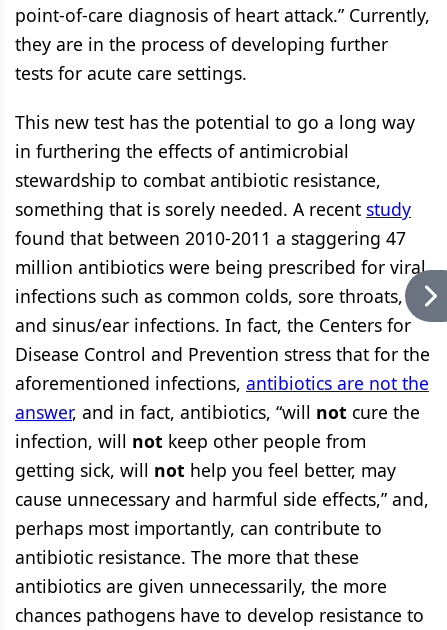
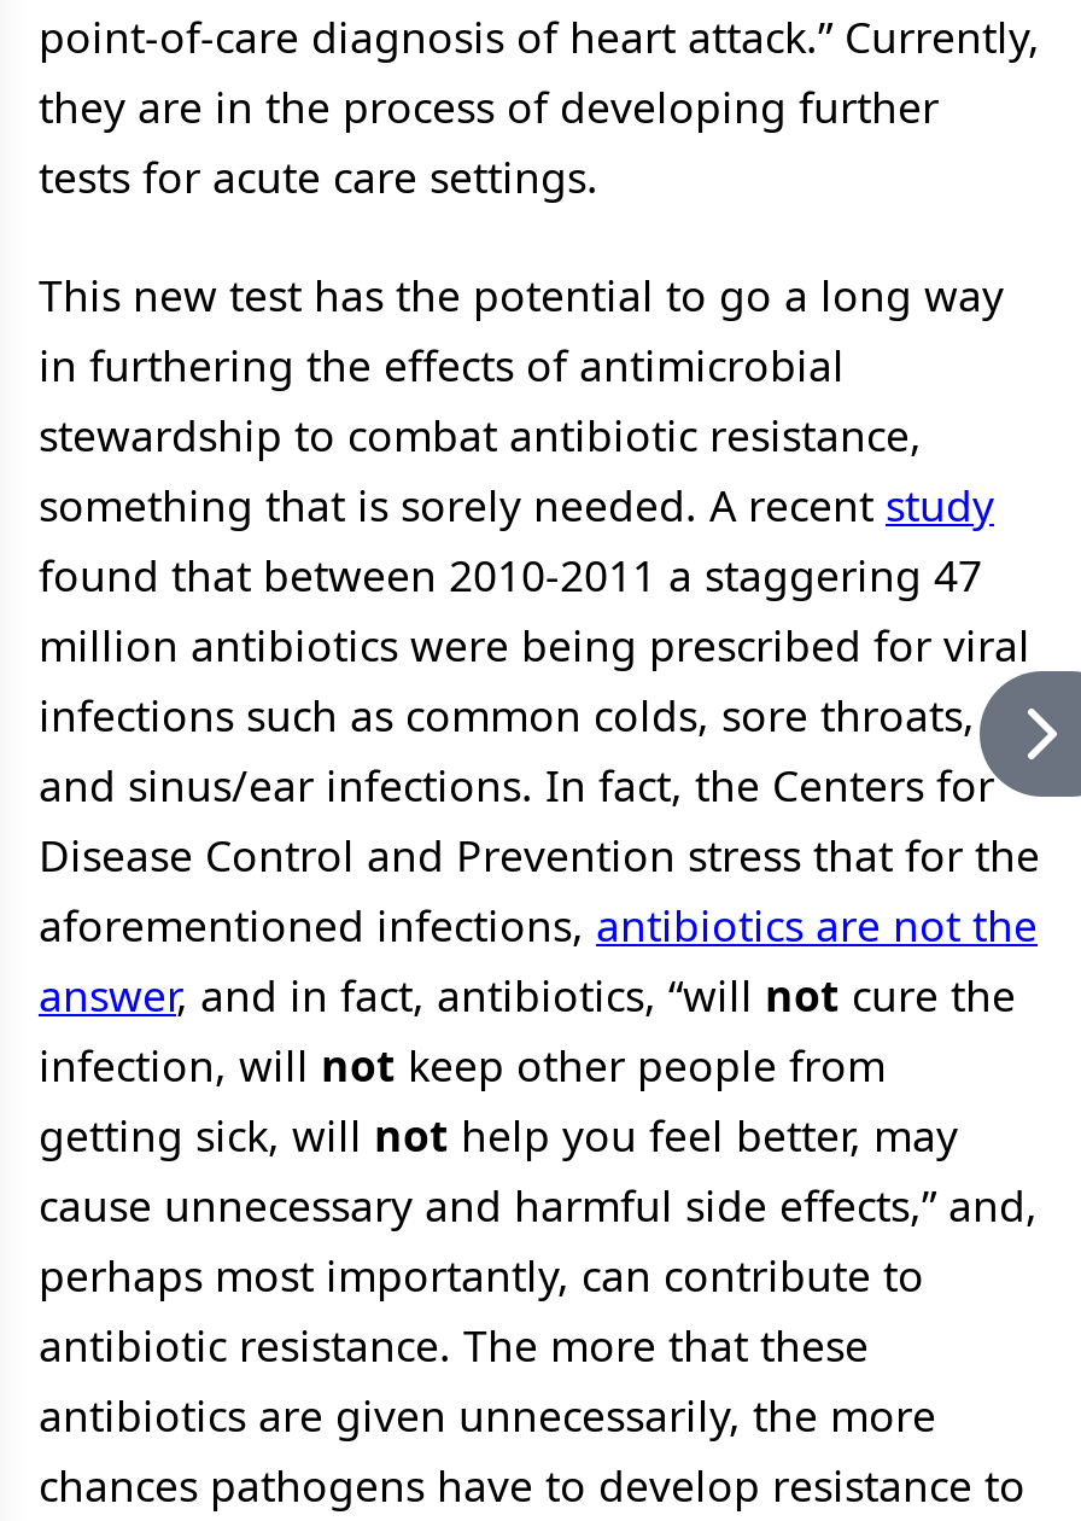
[407,269,444,330] [image] -> [984,652,1074,799] [image]

